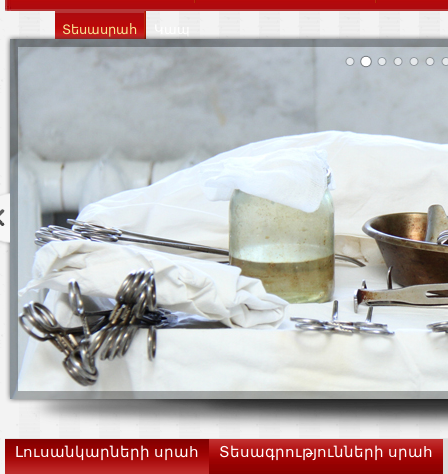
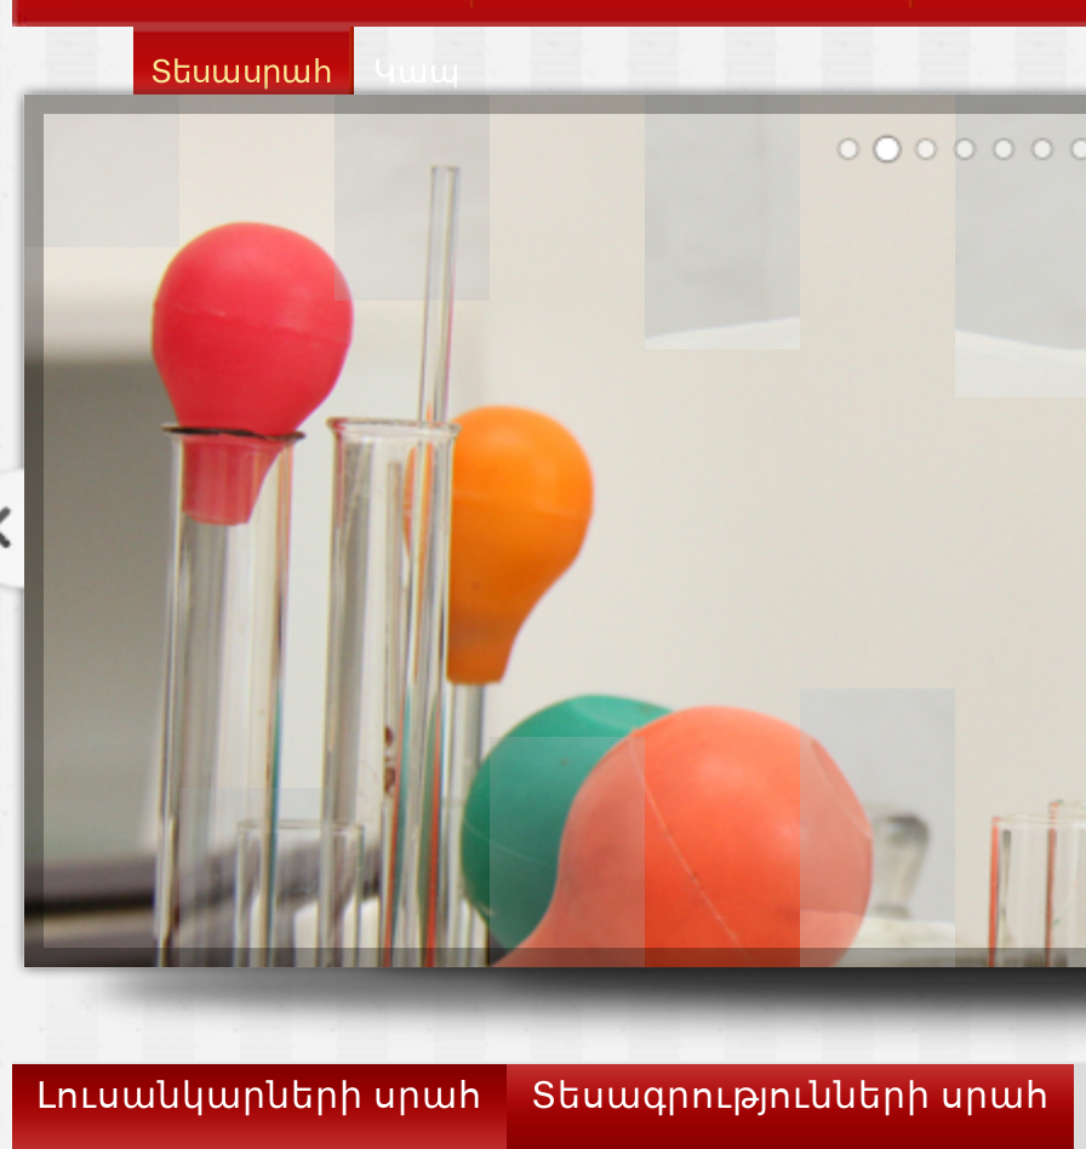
[10,40,445,400] [image] -> [24,97,1079,970] [image]

